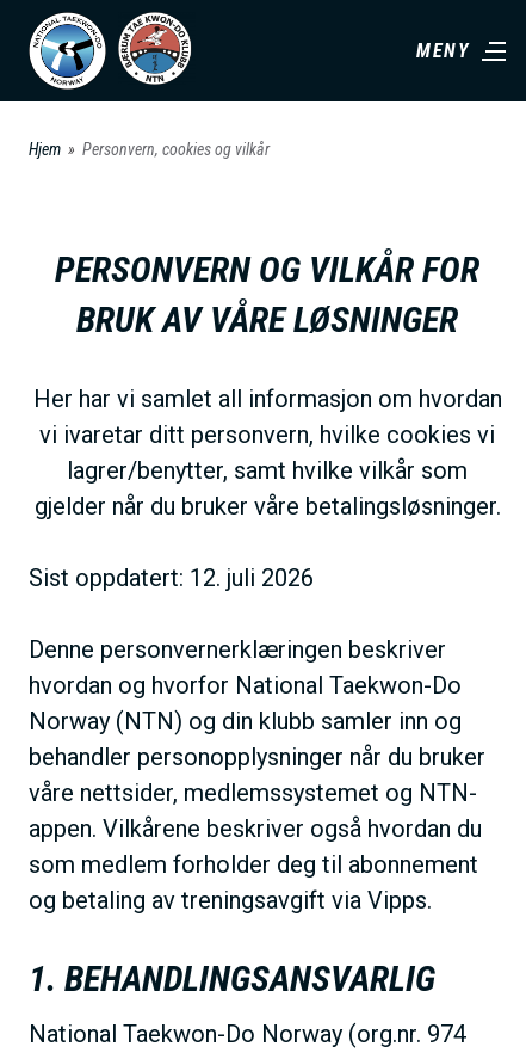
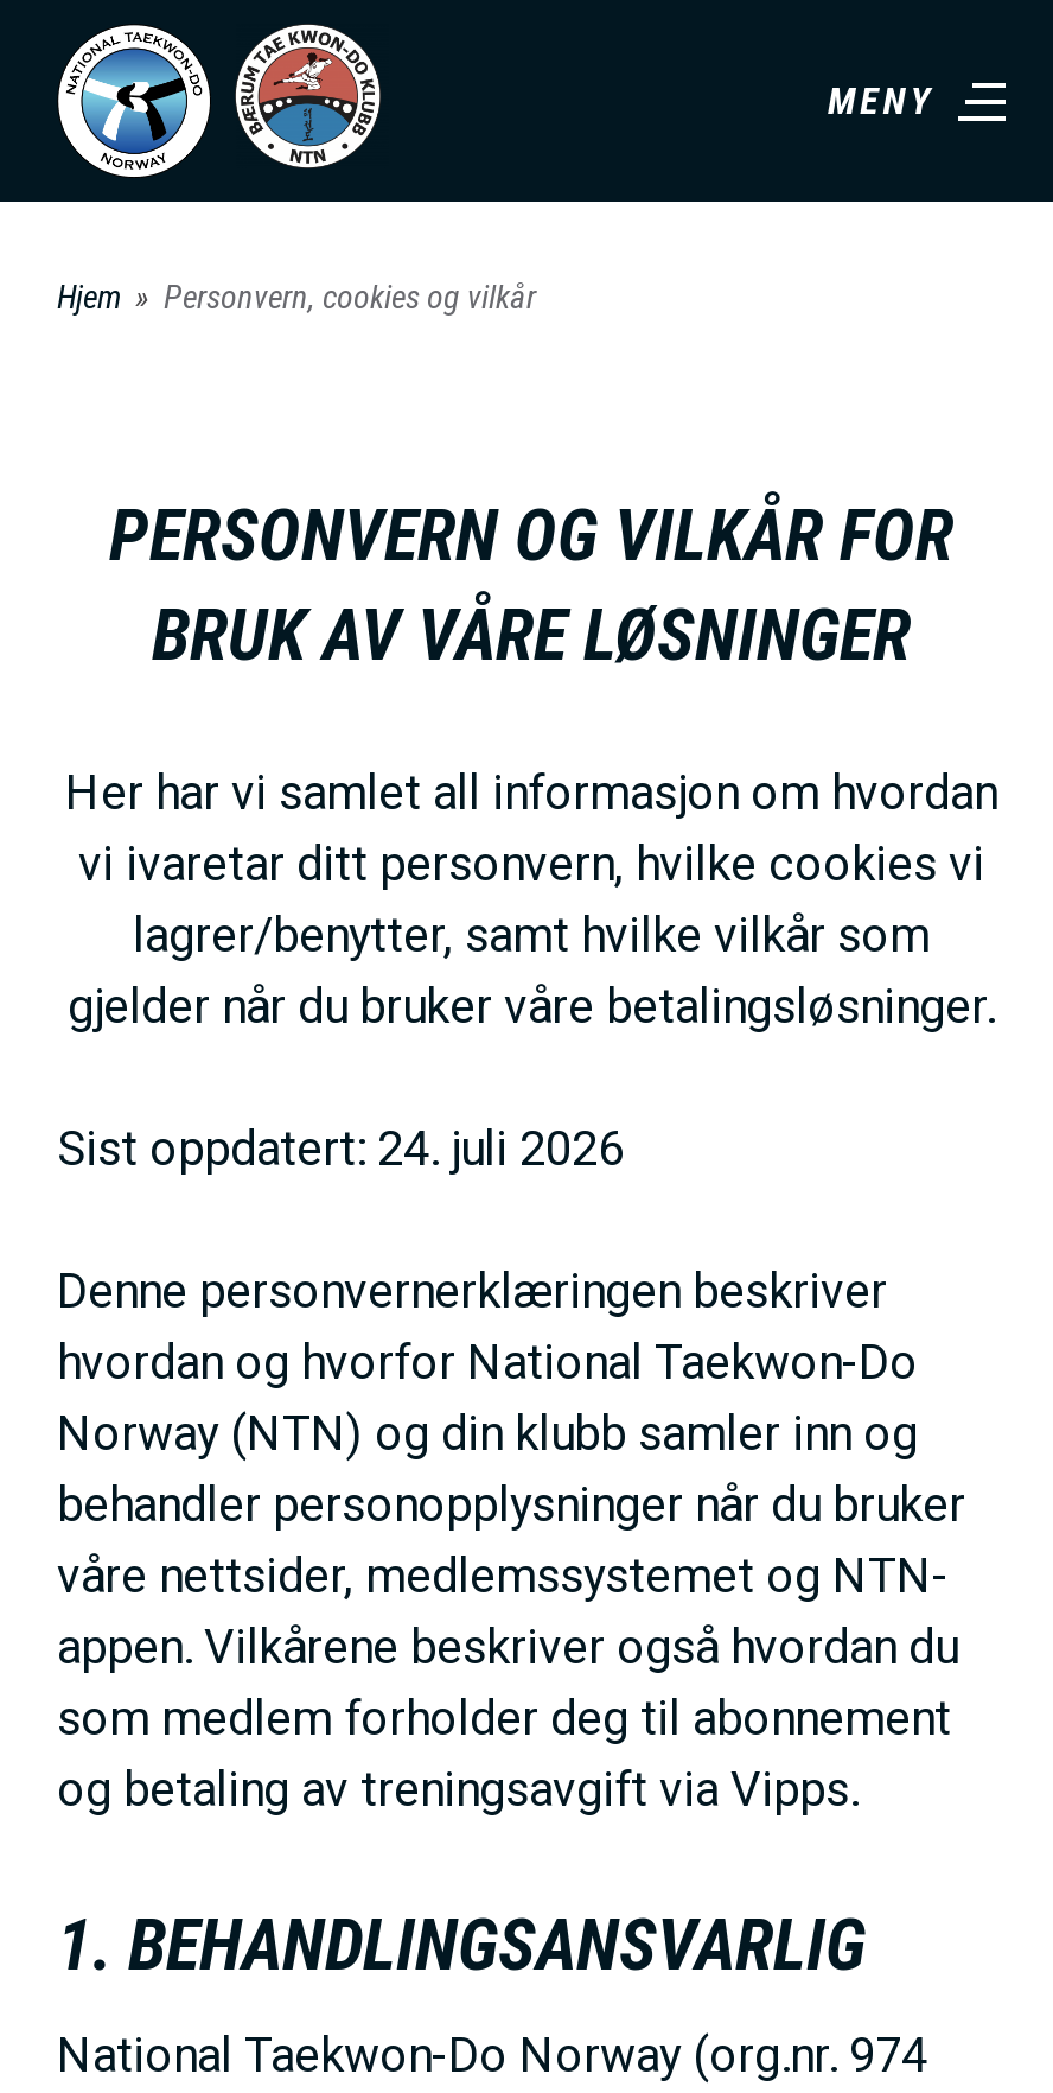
[29,564,314,592] Sist oppdatert: 12. juli 2026 -> [57,1120,624,1177] Sist oppdatert: 24. juli 2026

